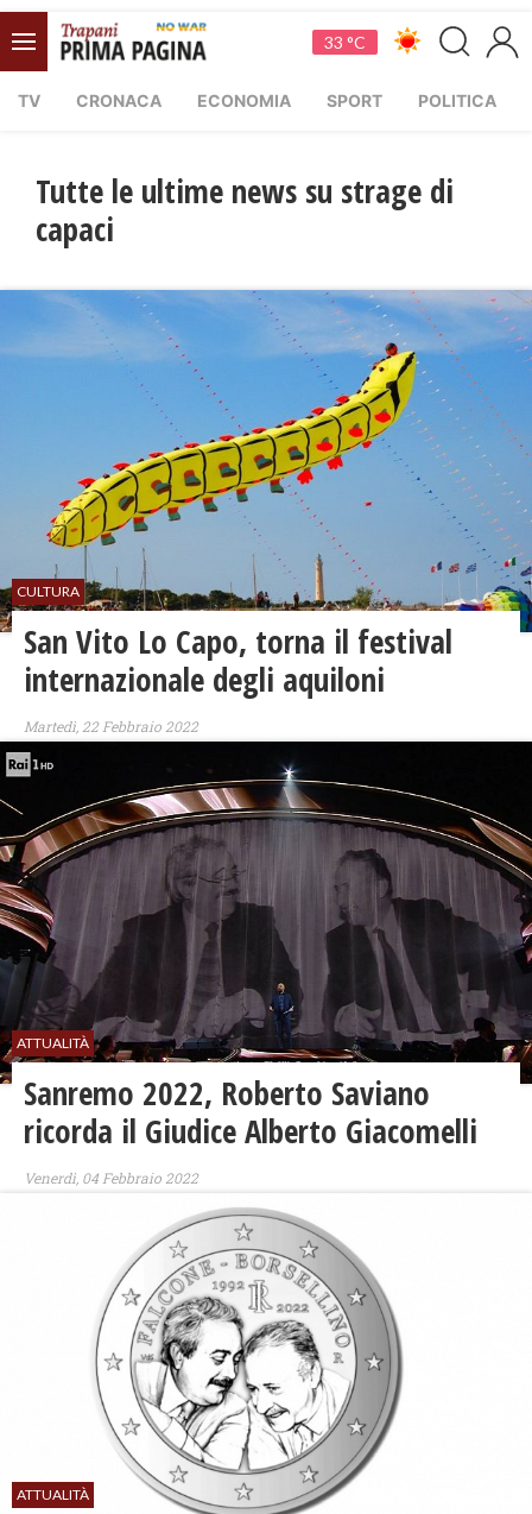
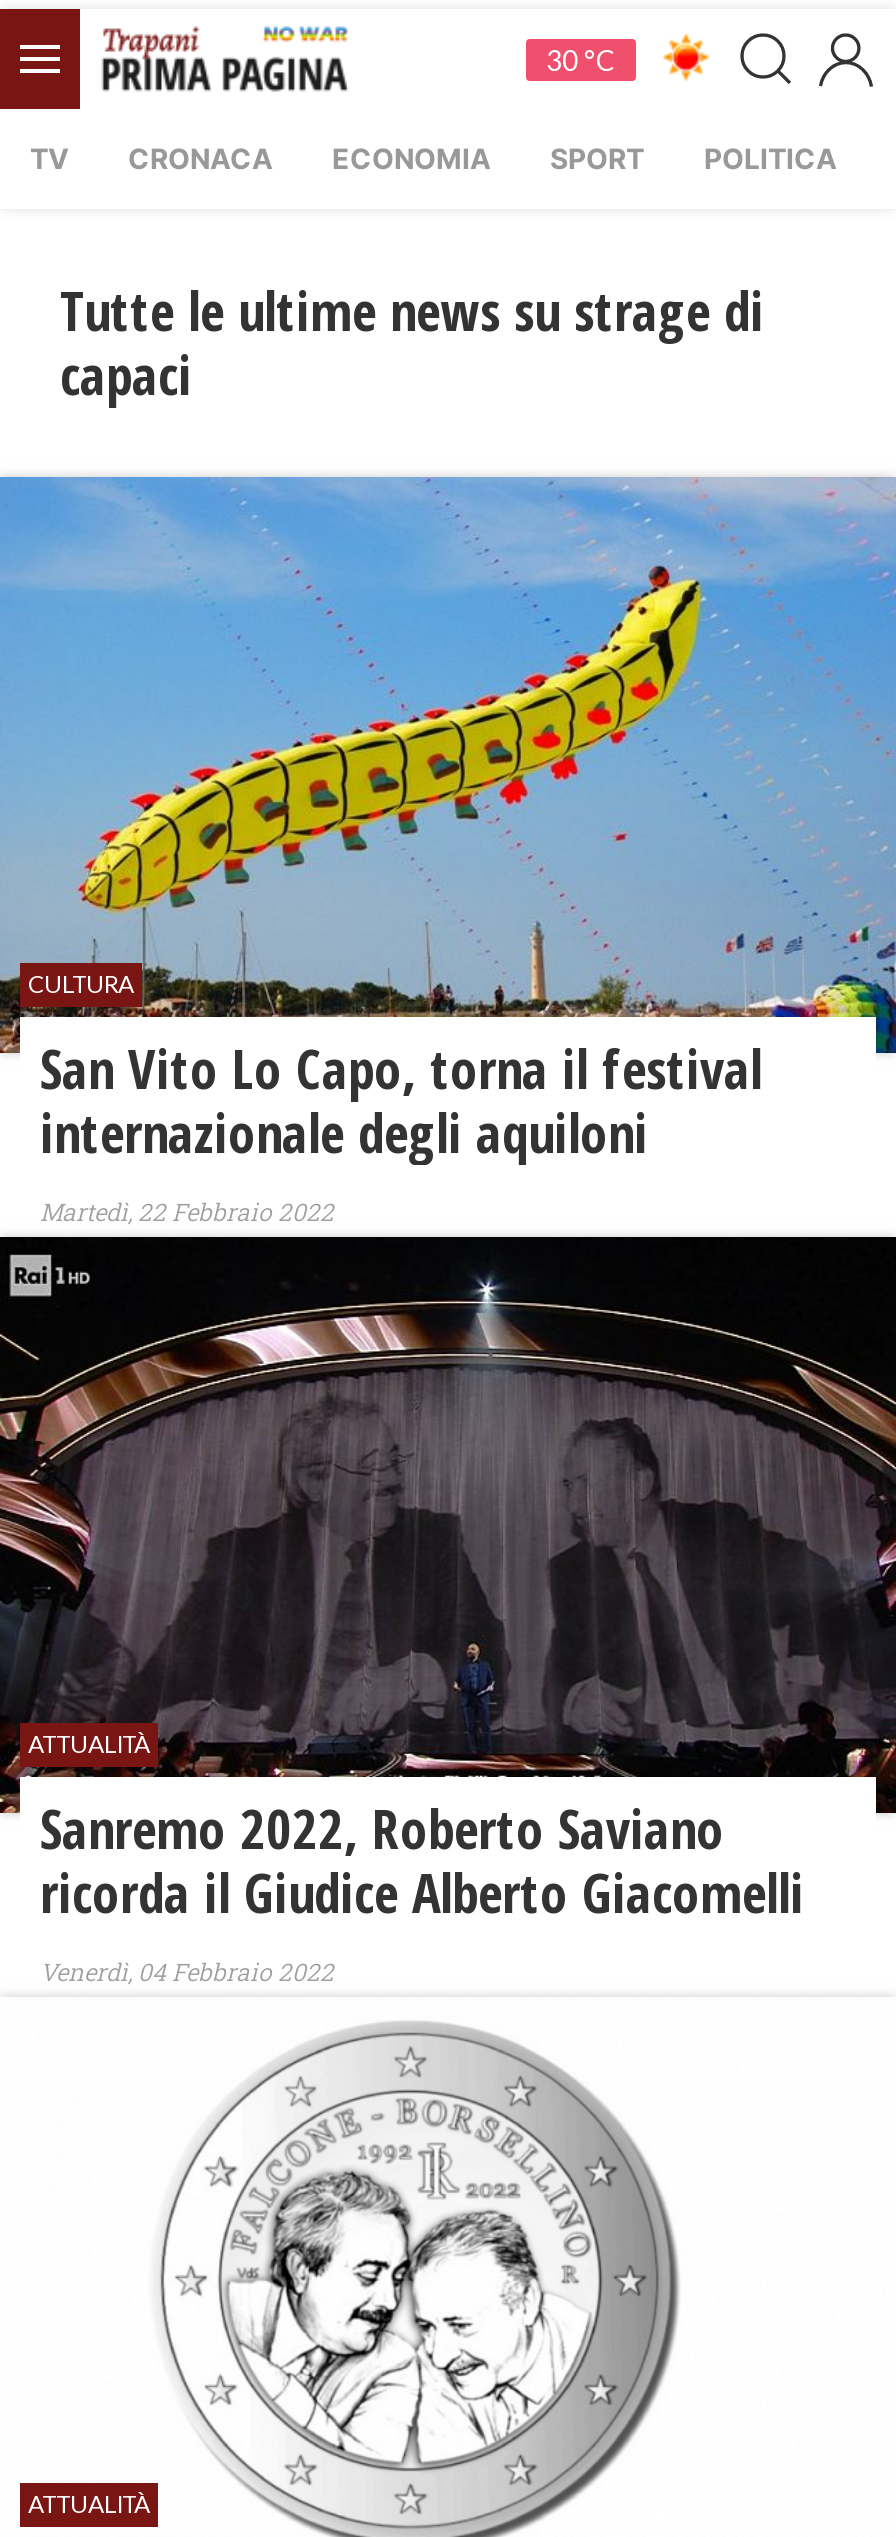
[324,31,366,52] 33 °C -> [546,42,616,76] 30 °C

